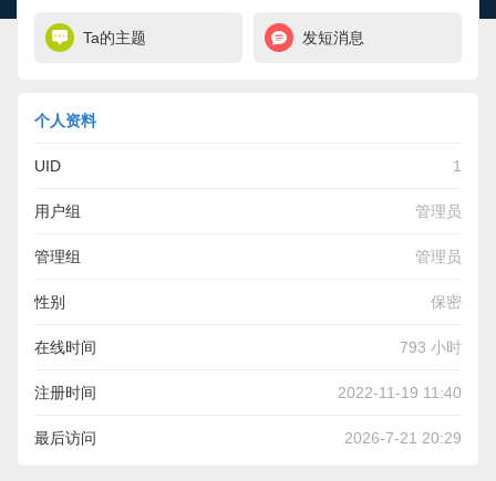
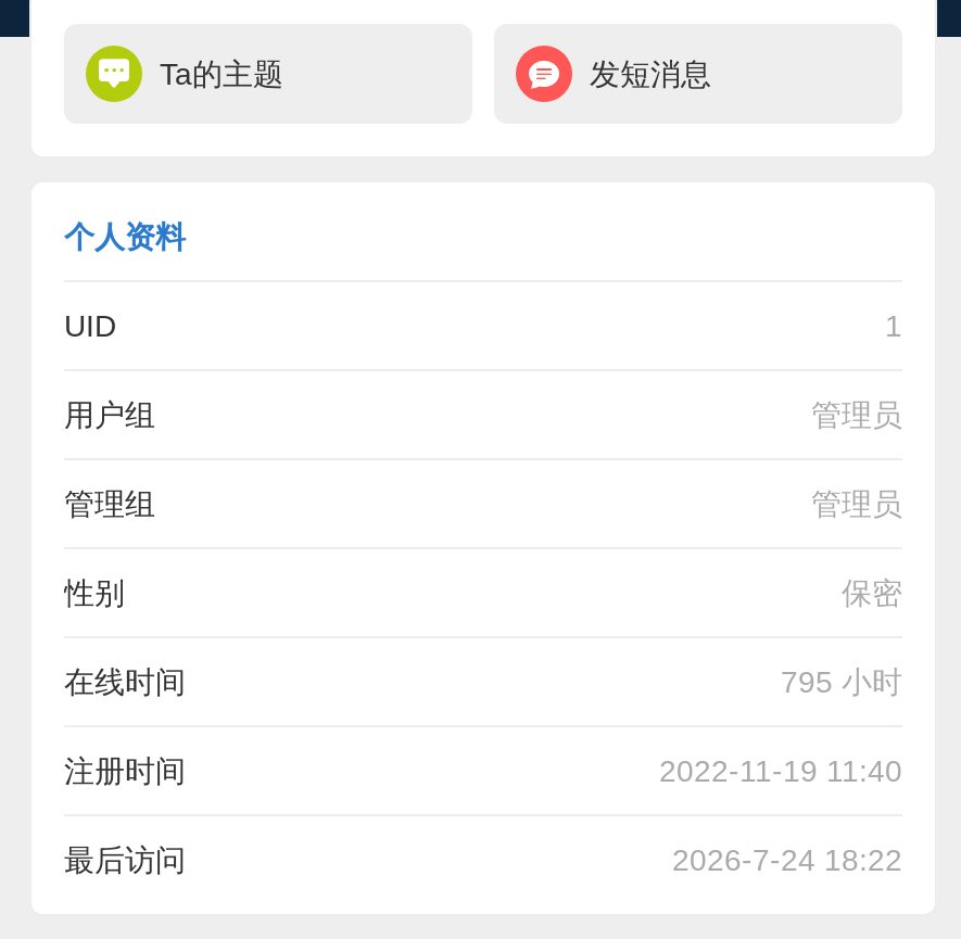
[400,338,462,356] 793 小时 -> [781,664,902,699] 795 小时
[344,429,462,447] 2026-7-21 20:29 -> [672,842,902,877] 2026-7-24 18:22

